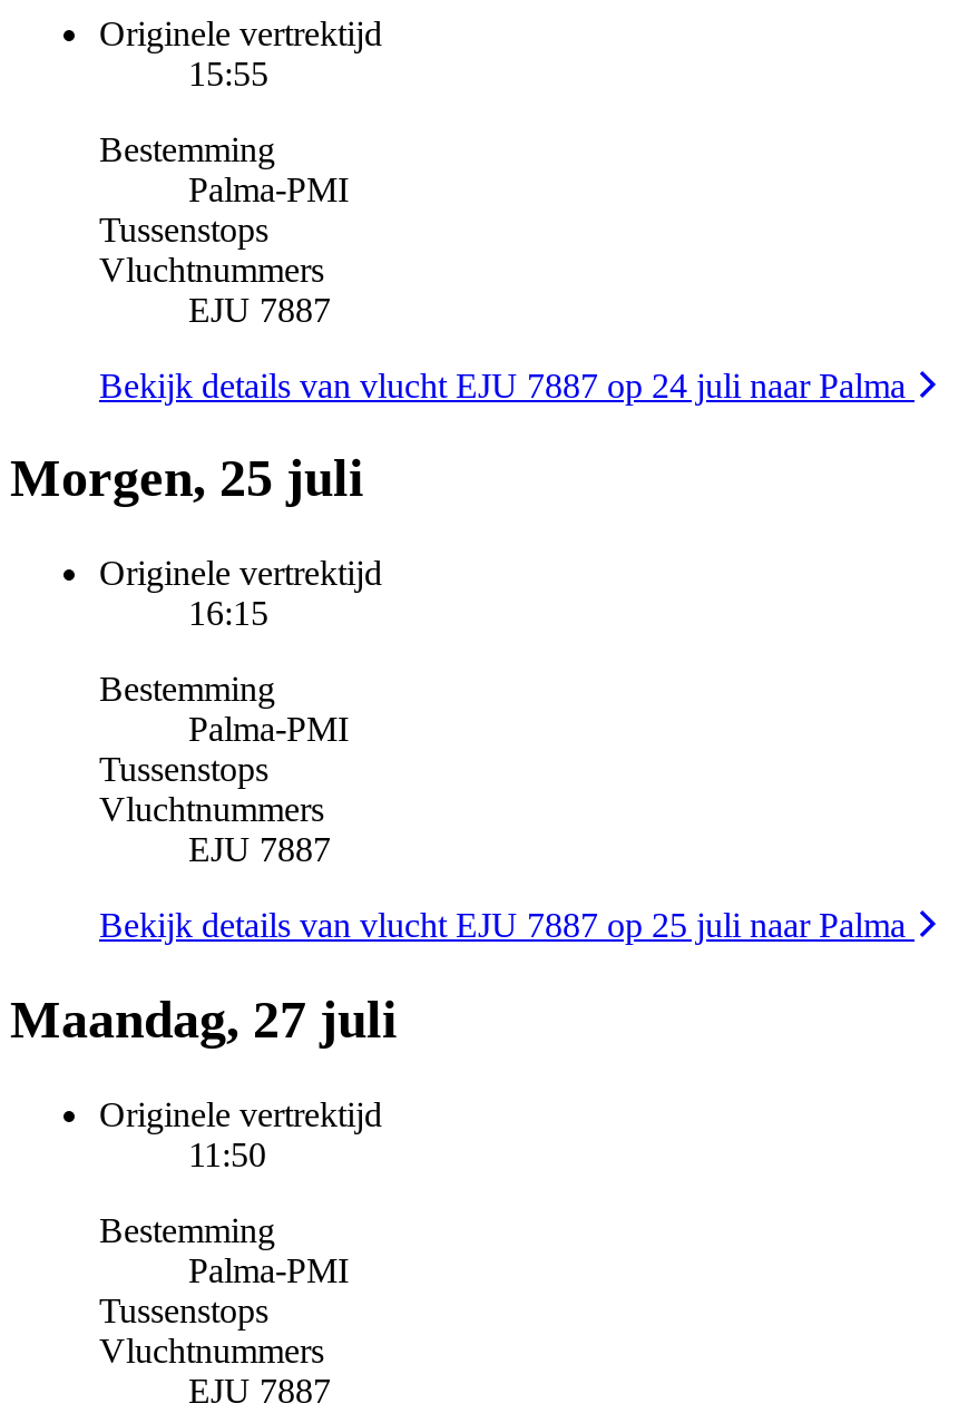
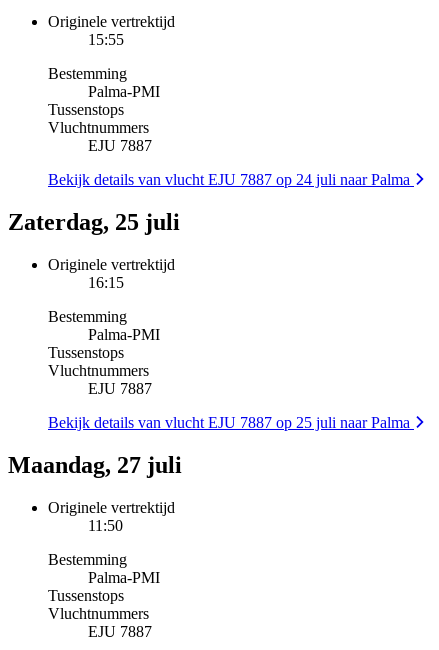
[10,450,364,508] Morgen, 25 juli -> [8,209,180,235] Zaterdag, 25 juli

